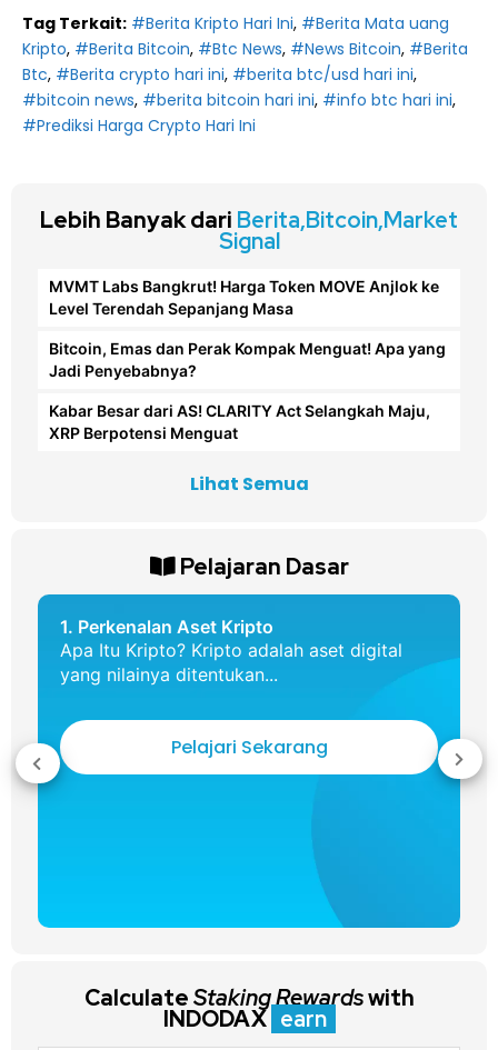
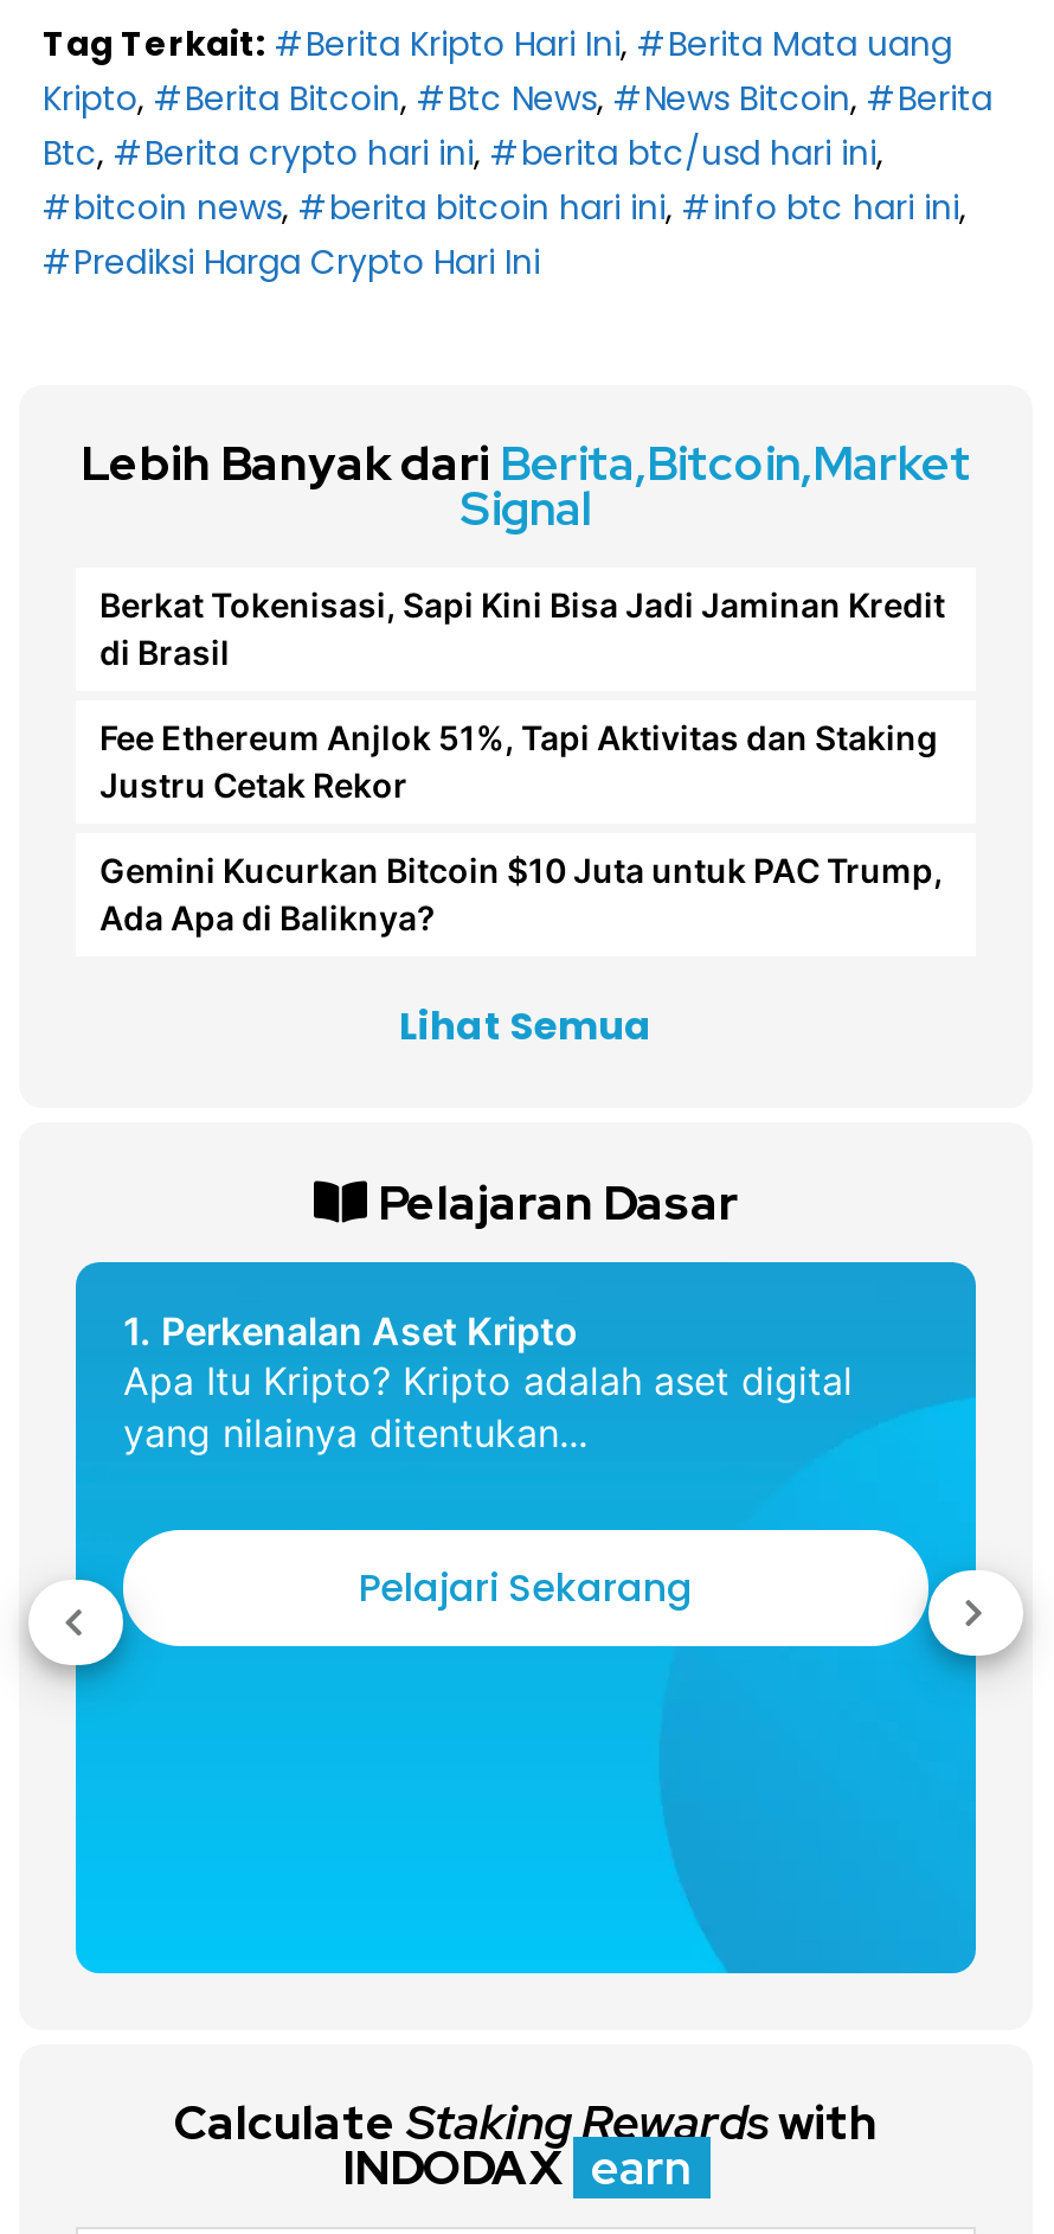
[49,276,439,318] MVMT Labs Bangkrut! Harga Token MOVE Anjlok ke | Level Terendah Sepanjang Masa -> [99,584,945,672] Berkat Tokenisasi, Sapi Kini Bisa Jadi Jaminan Kredit | di Brasil
[49,339,446,380] Bitcoin, Emas dan Perak Kompak Menguat! Apa yang | Jadi Penyebabnya? -> [99,717,938,804] Fee Ethereum Anjlok 51%, Tapi Aktivitas dan Staking | Justru Cetak Rekor
[49,401,430,442] Kabar Besar dari AS! CLARITY Act Selangkah Maju, | XRP Berpotensi Menguat -> [99,849,943,937] Gemini Kucurkan Bitcoin $10 Juta untuk PAC Trump, | Ada Apa di Baliknya?

